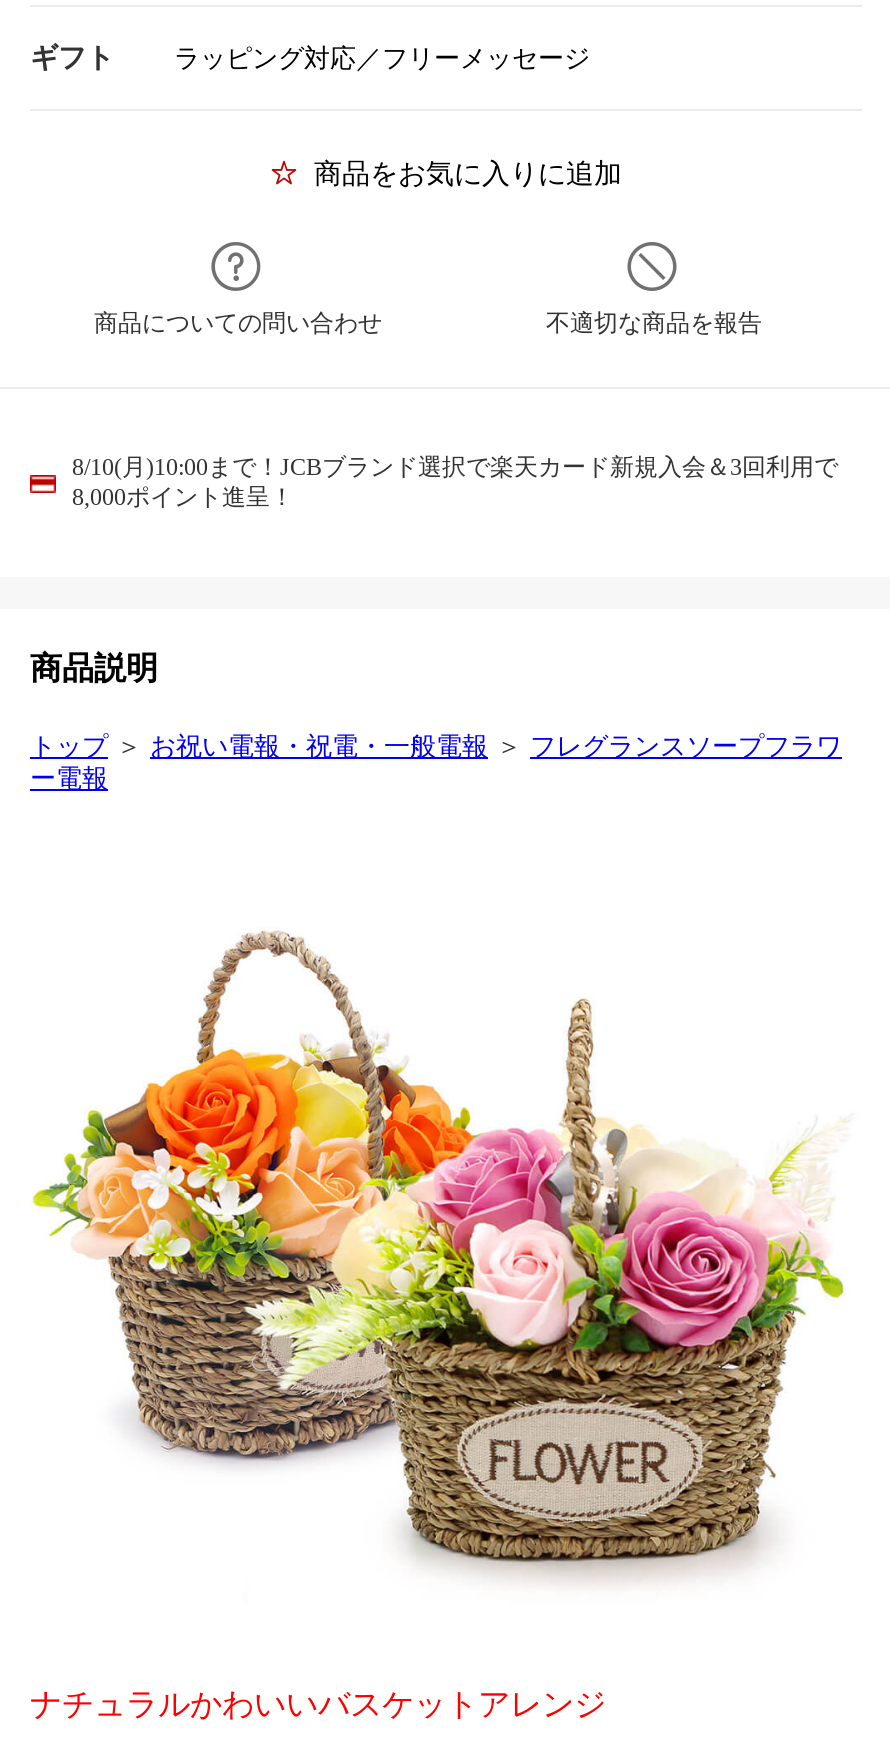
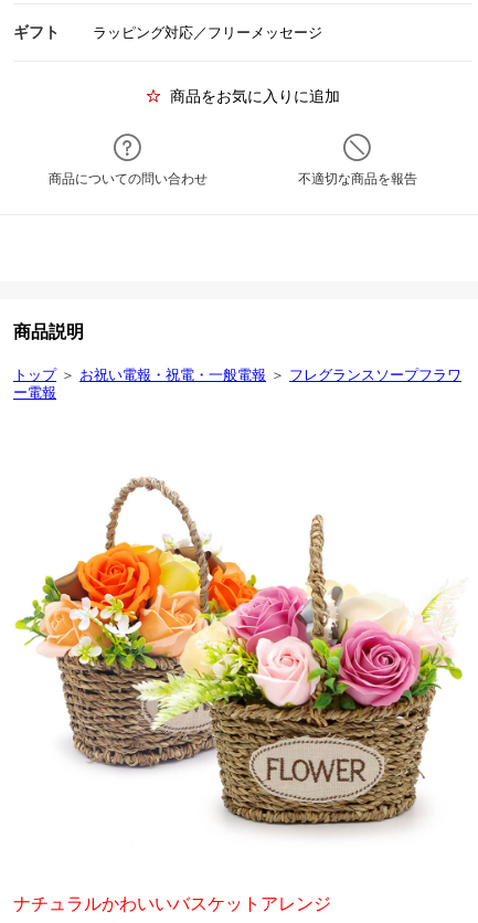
[72,453,838,511] 8/10(月)10:00まで！JCBブランド選択で楽天カード新規入会＆3回利用で | 8,000ポイント進呈！ -> none

